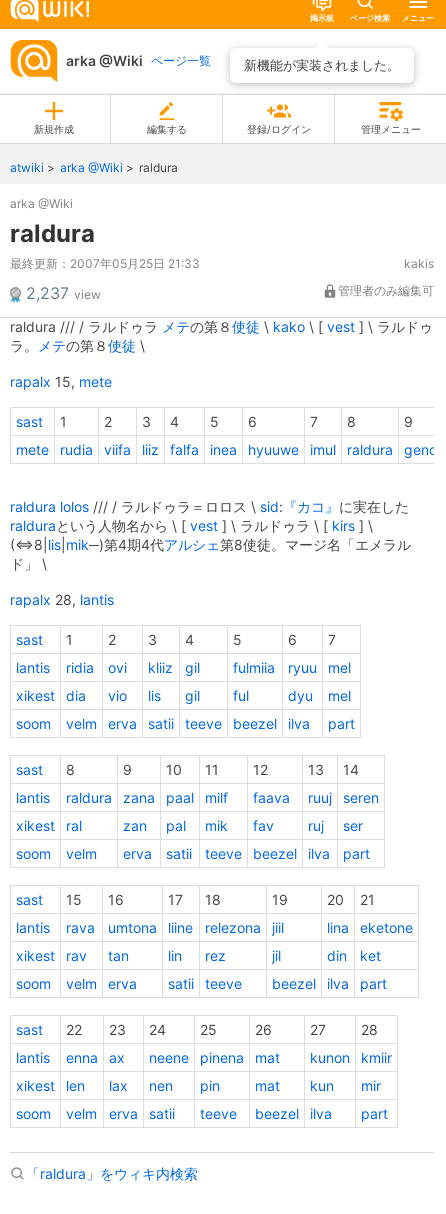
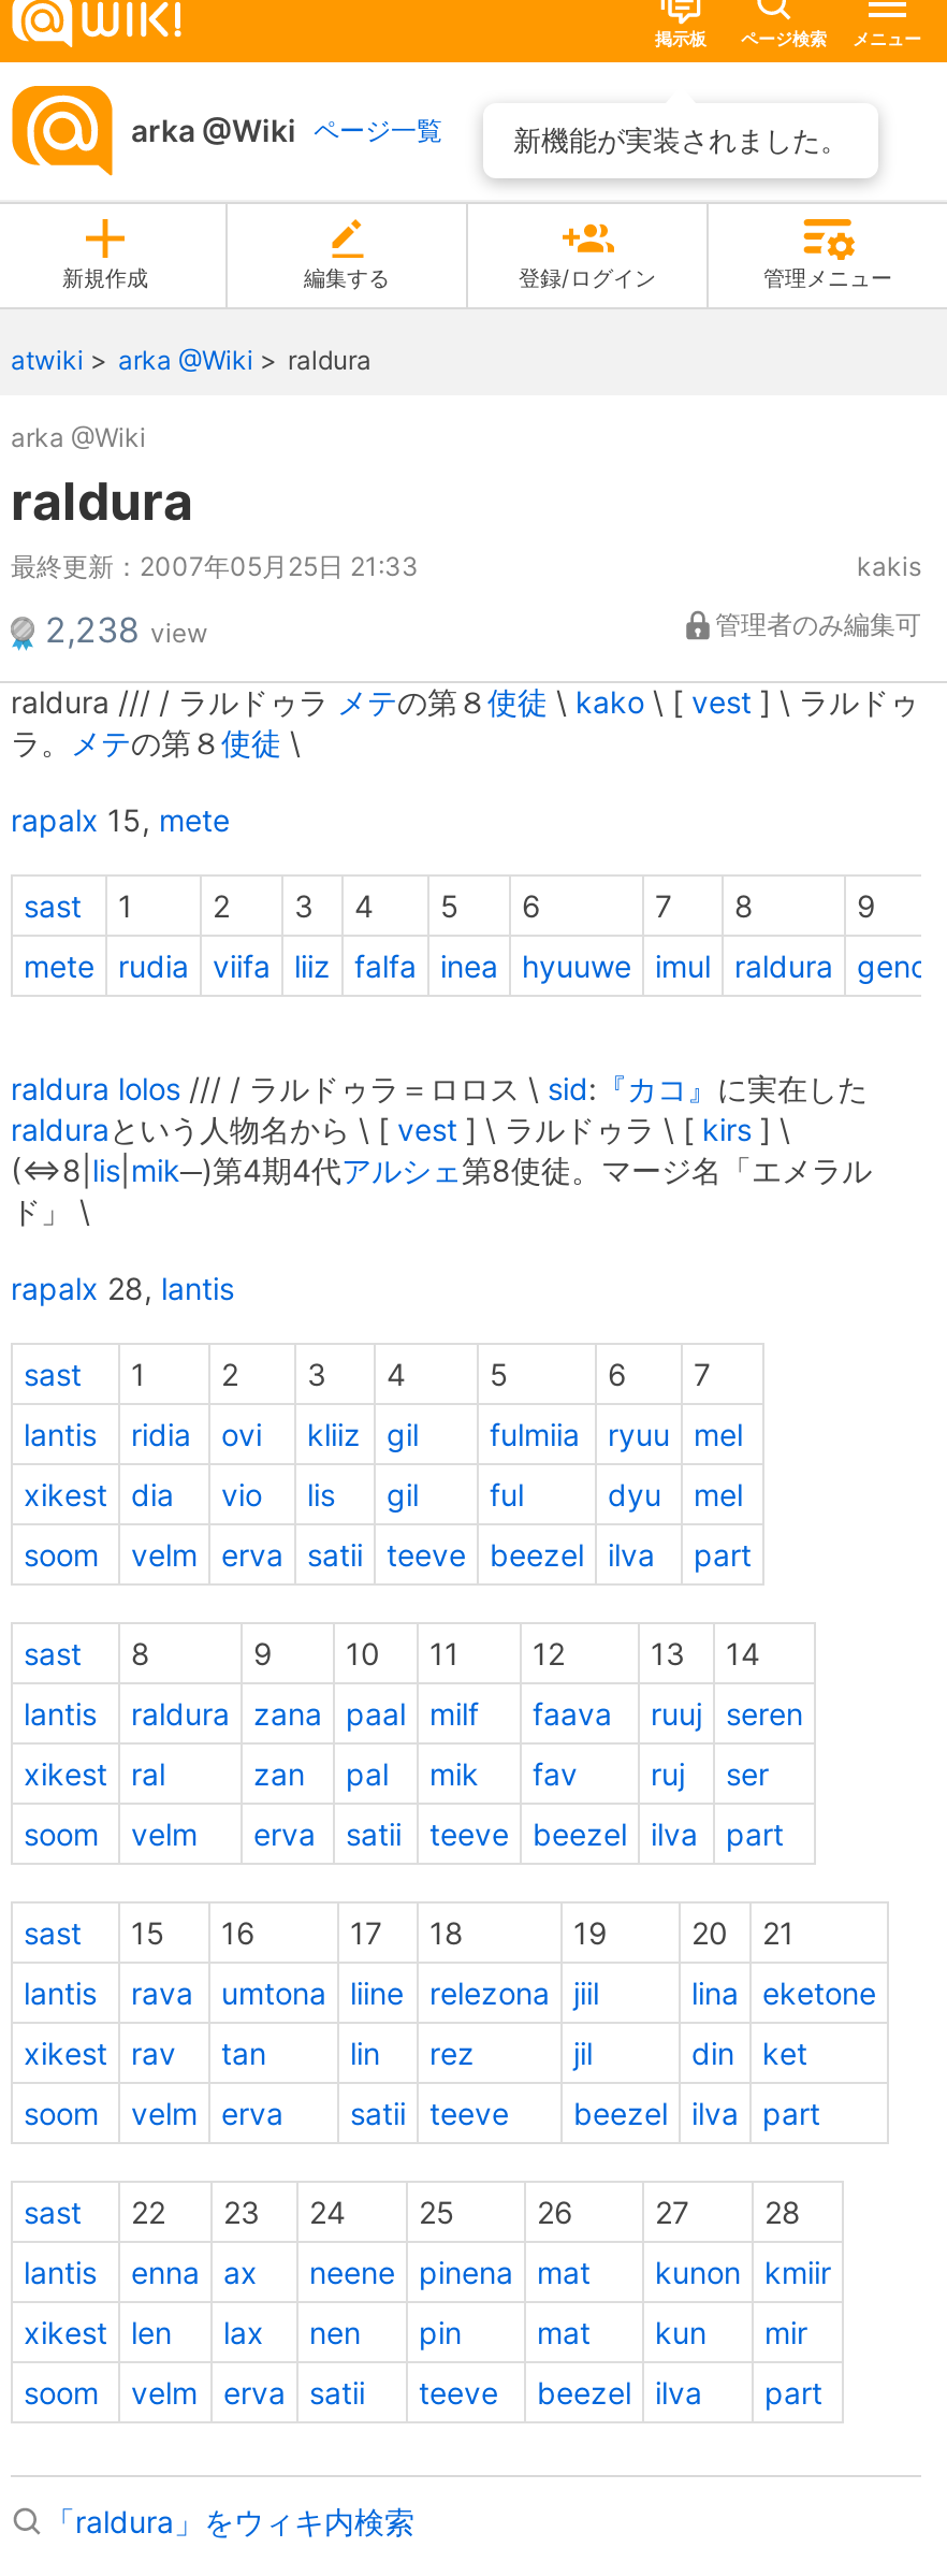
[26,283,101,303] 2,237 view -> [45,608,208,651] 2,238 view

